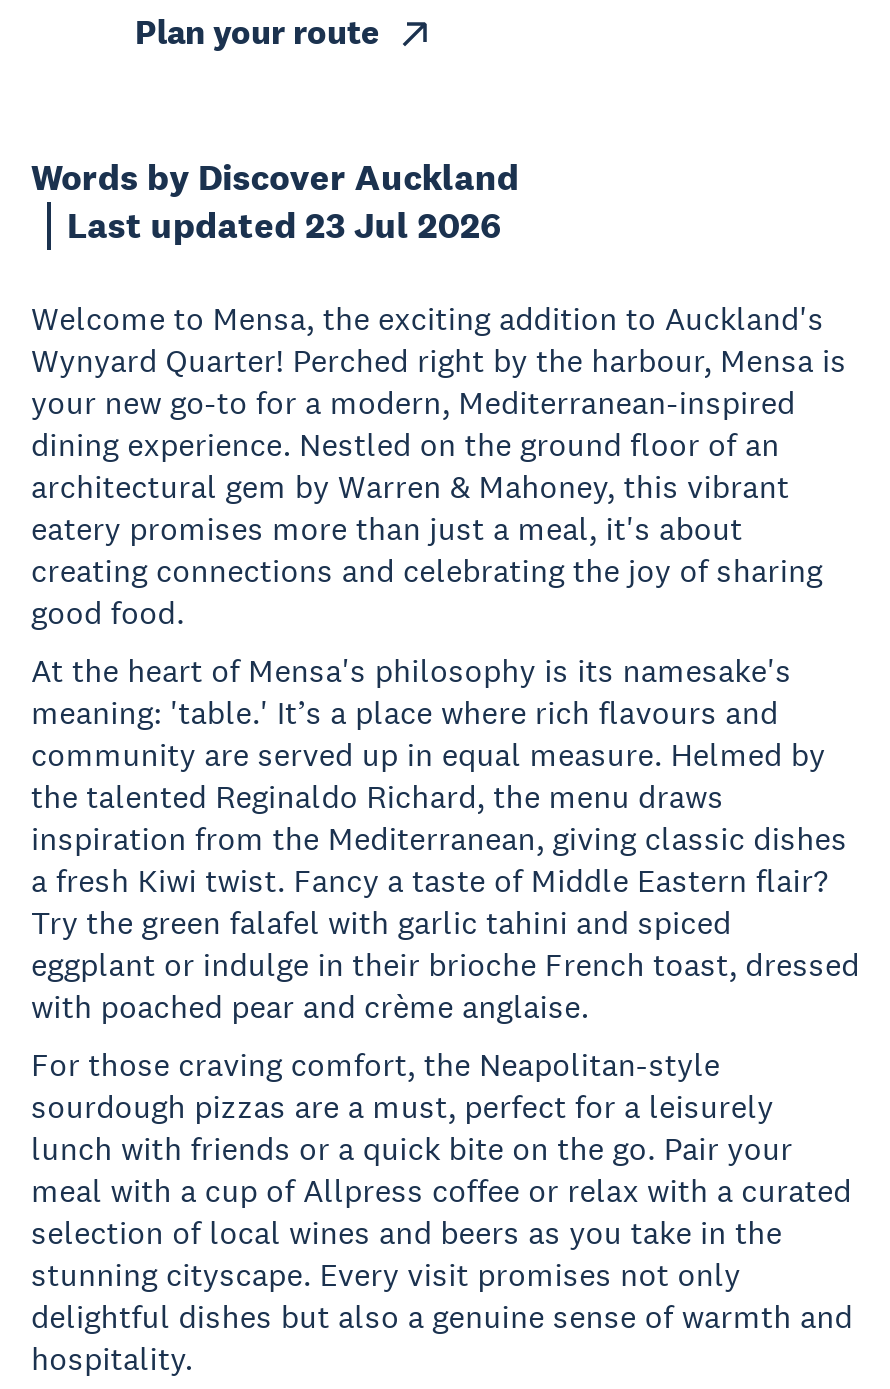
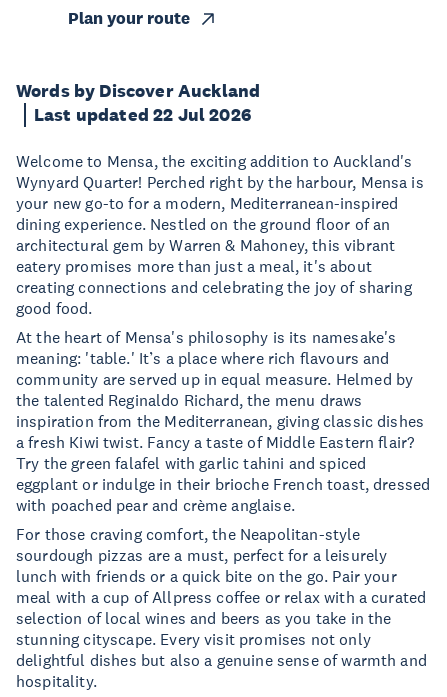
[67,204,501,248] Last updated 23 Jul 2026 -> [34,104,251,126] Last updated 22 Jul 2026

